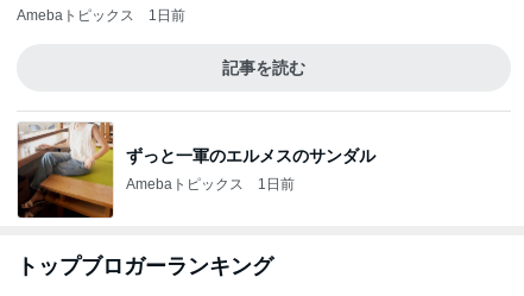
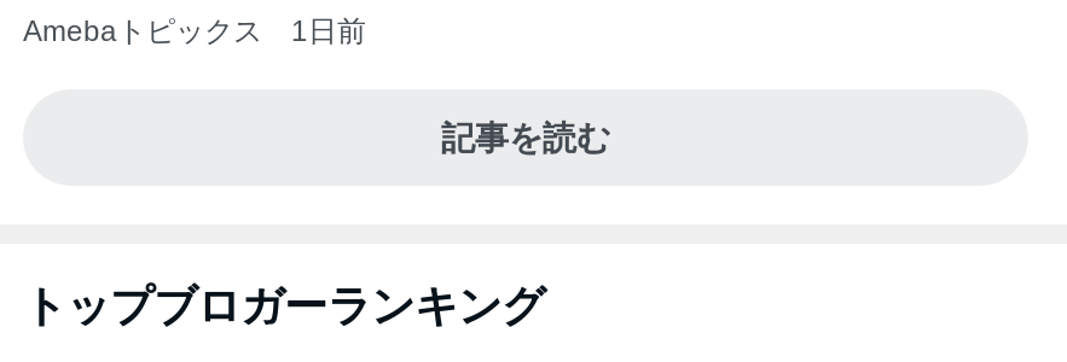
[17,121,375,219] [image] | ずっと一軍のエルメスのサンダル | Amebaトピックス | 1日前 -> none

